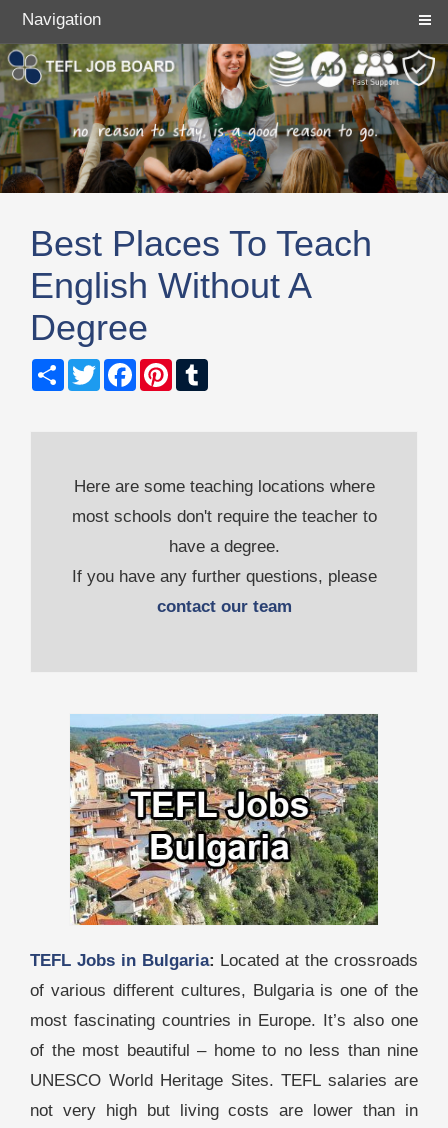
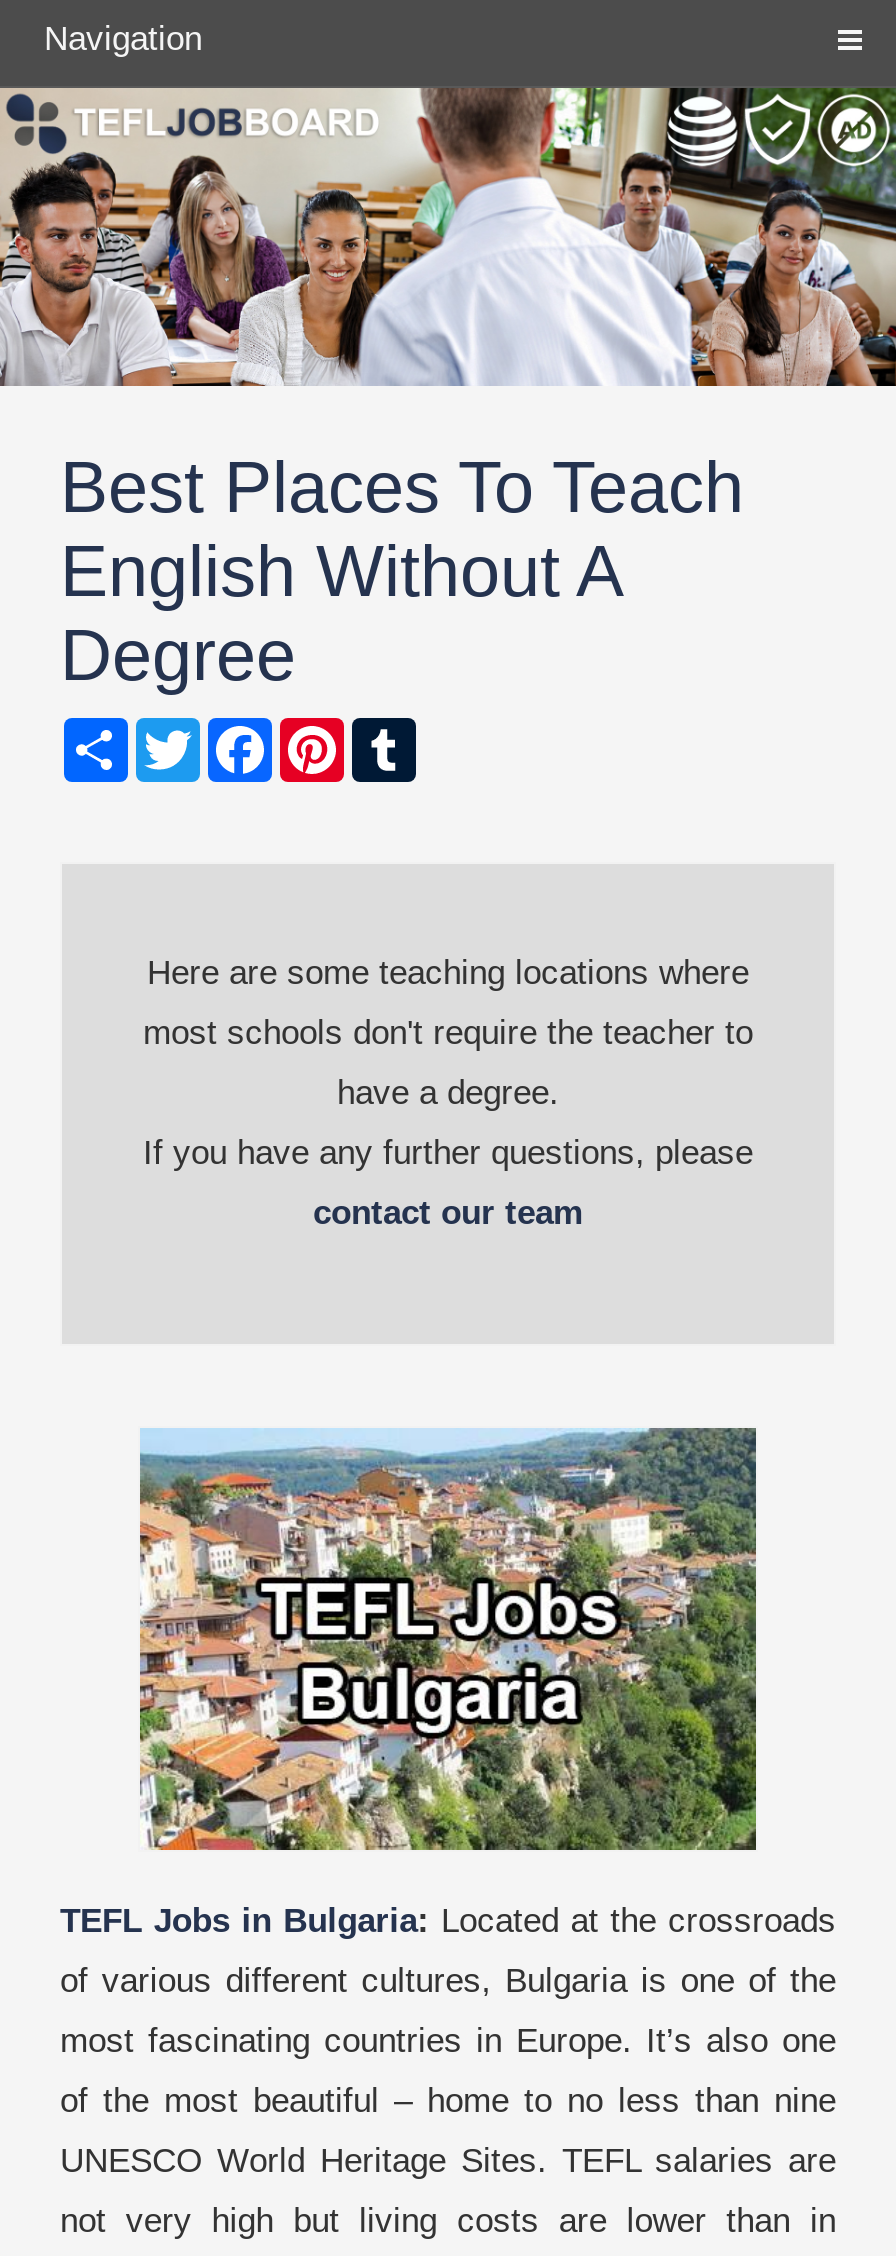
[3,43,445,194] [image] -> [6,86,890,388] [image]

